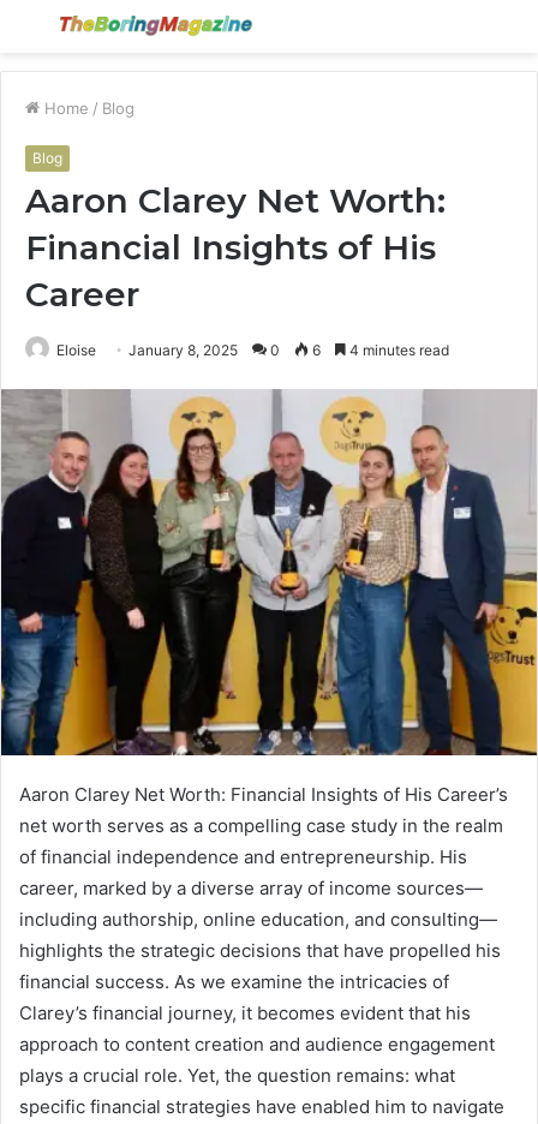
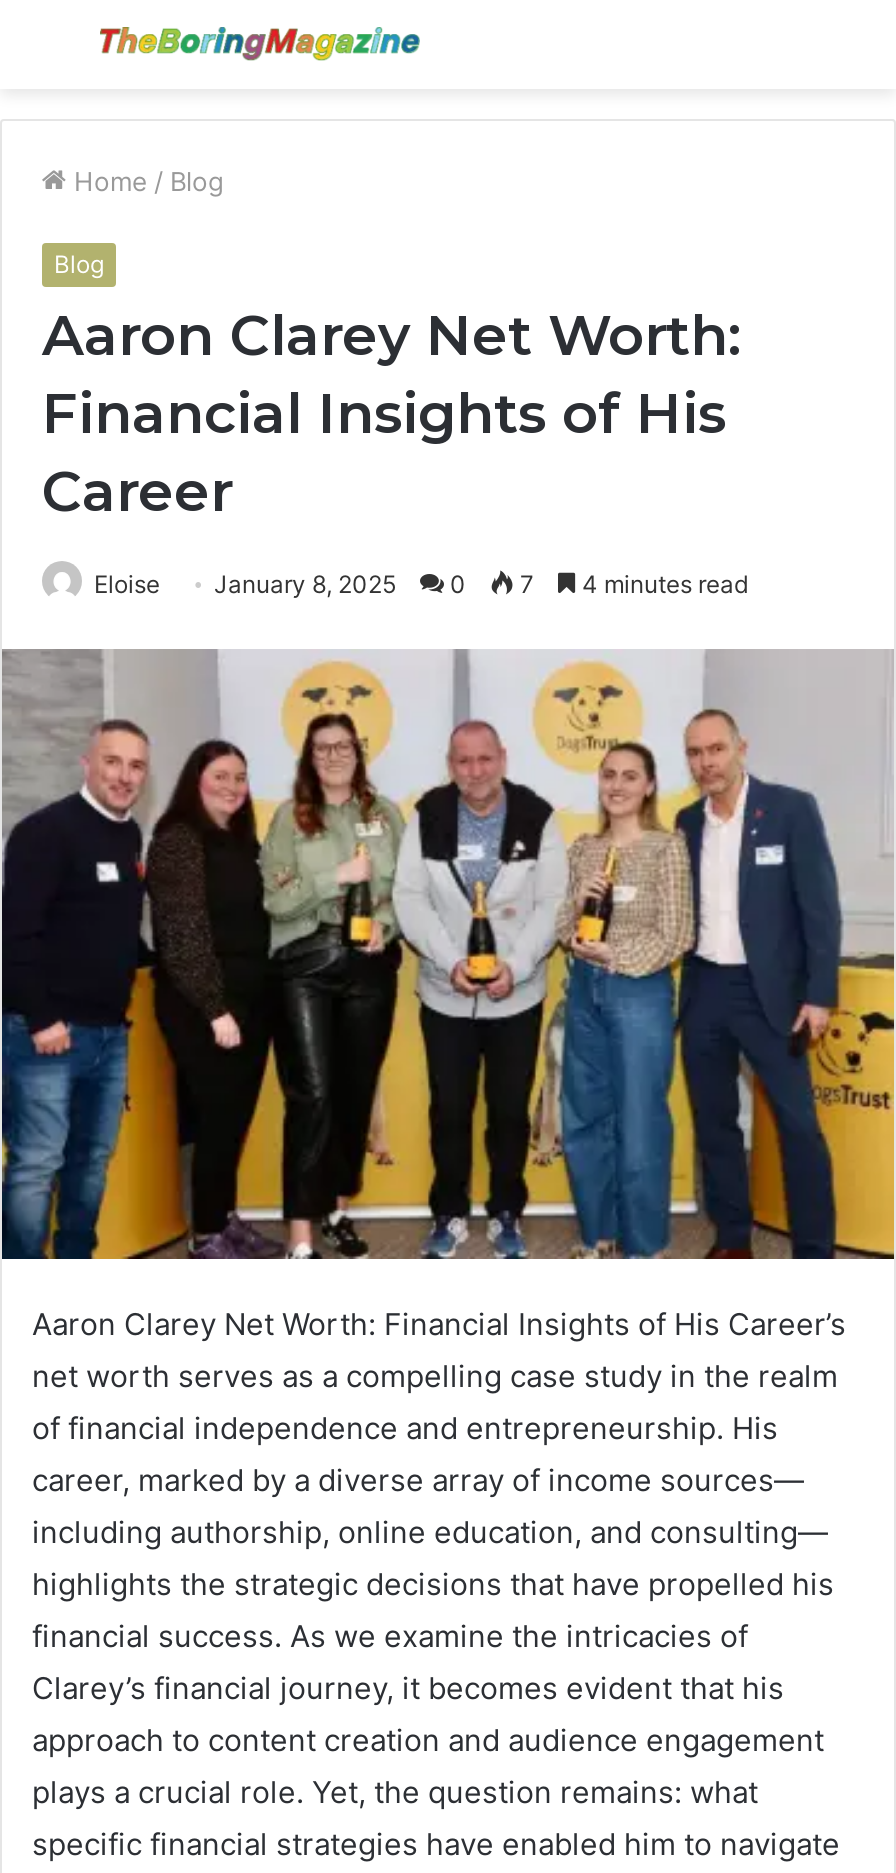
[56,341,449,359] Eloise January 8, 2025 0 6 4 minutes read -> [94,569,748,599] Eloise January 8, 2025 0 7 4 minutes read

